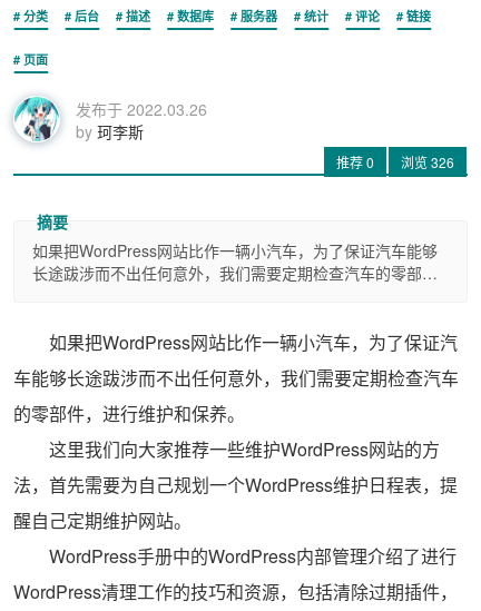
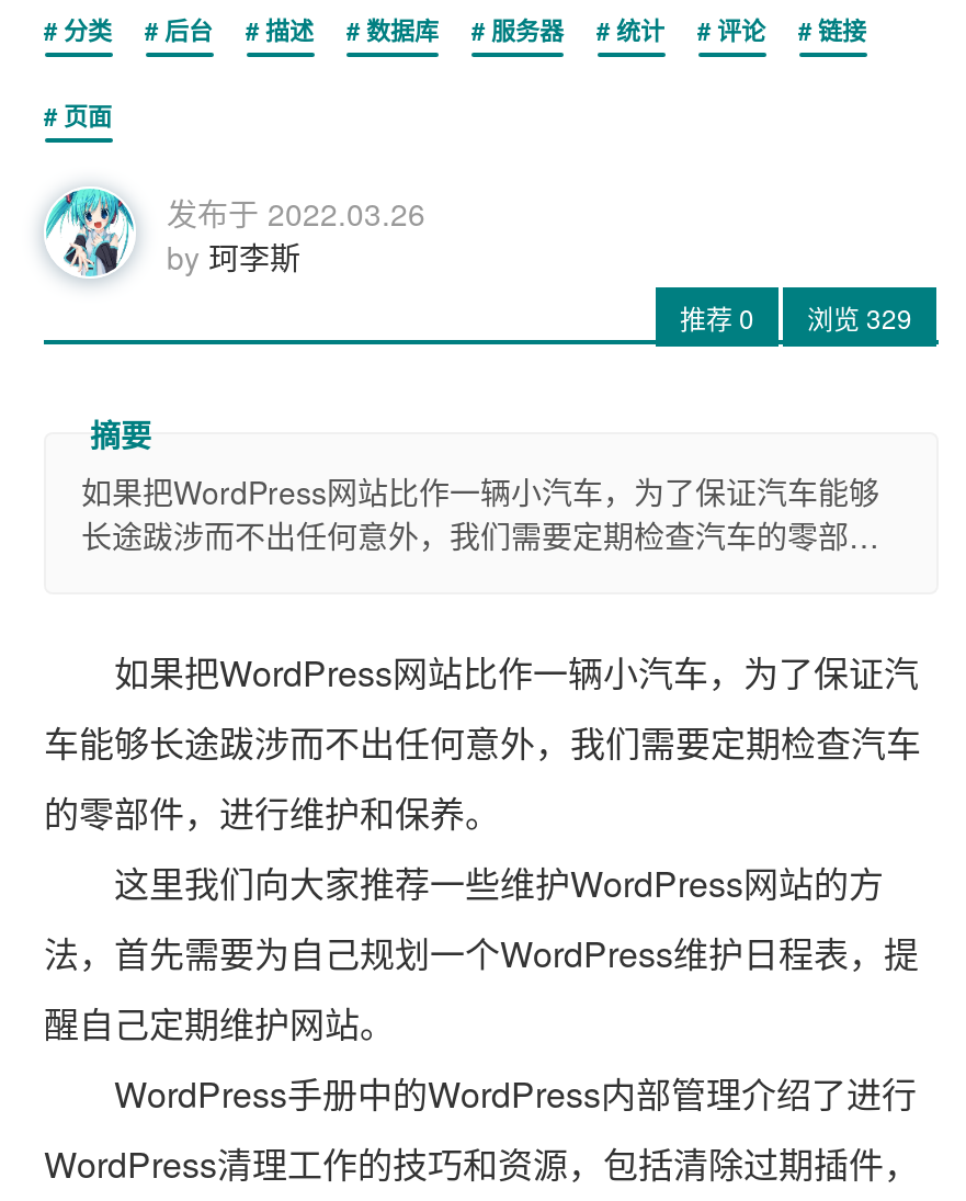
[336,152,454,171] 推荐0 浏览326 -> [680,298,912,336] 推荐0 浏览329

